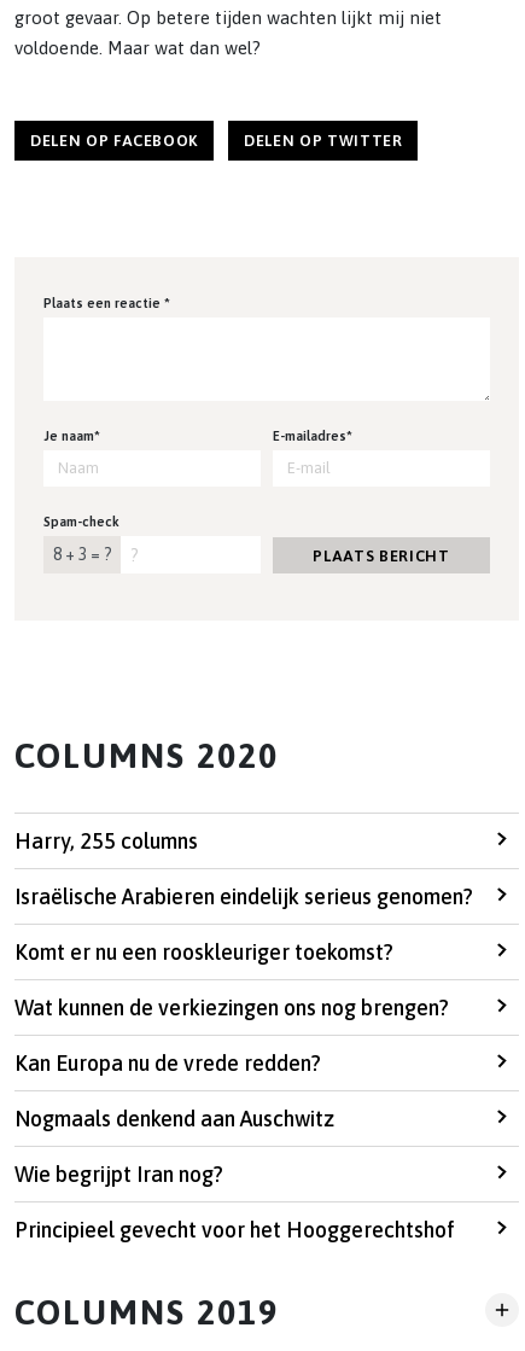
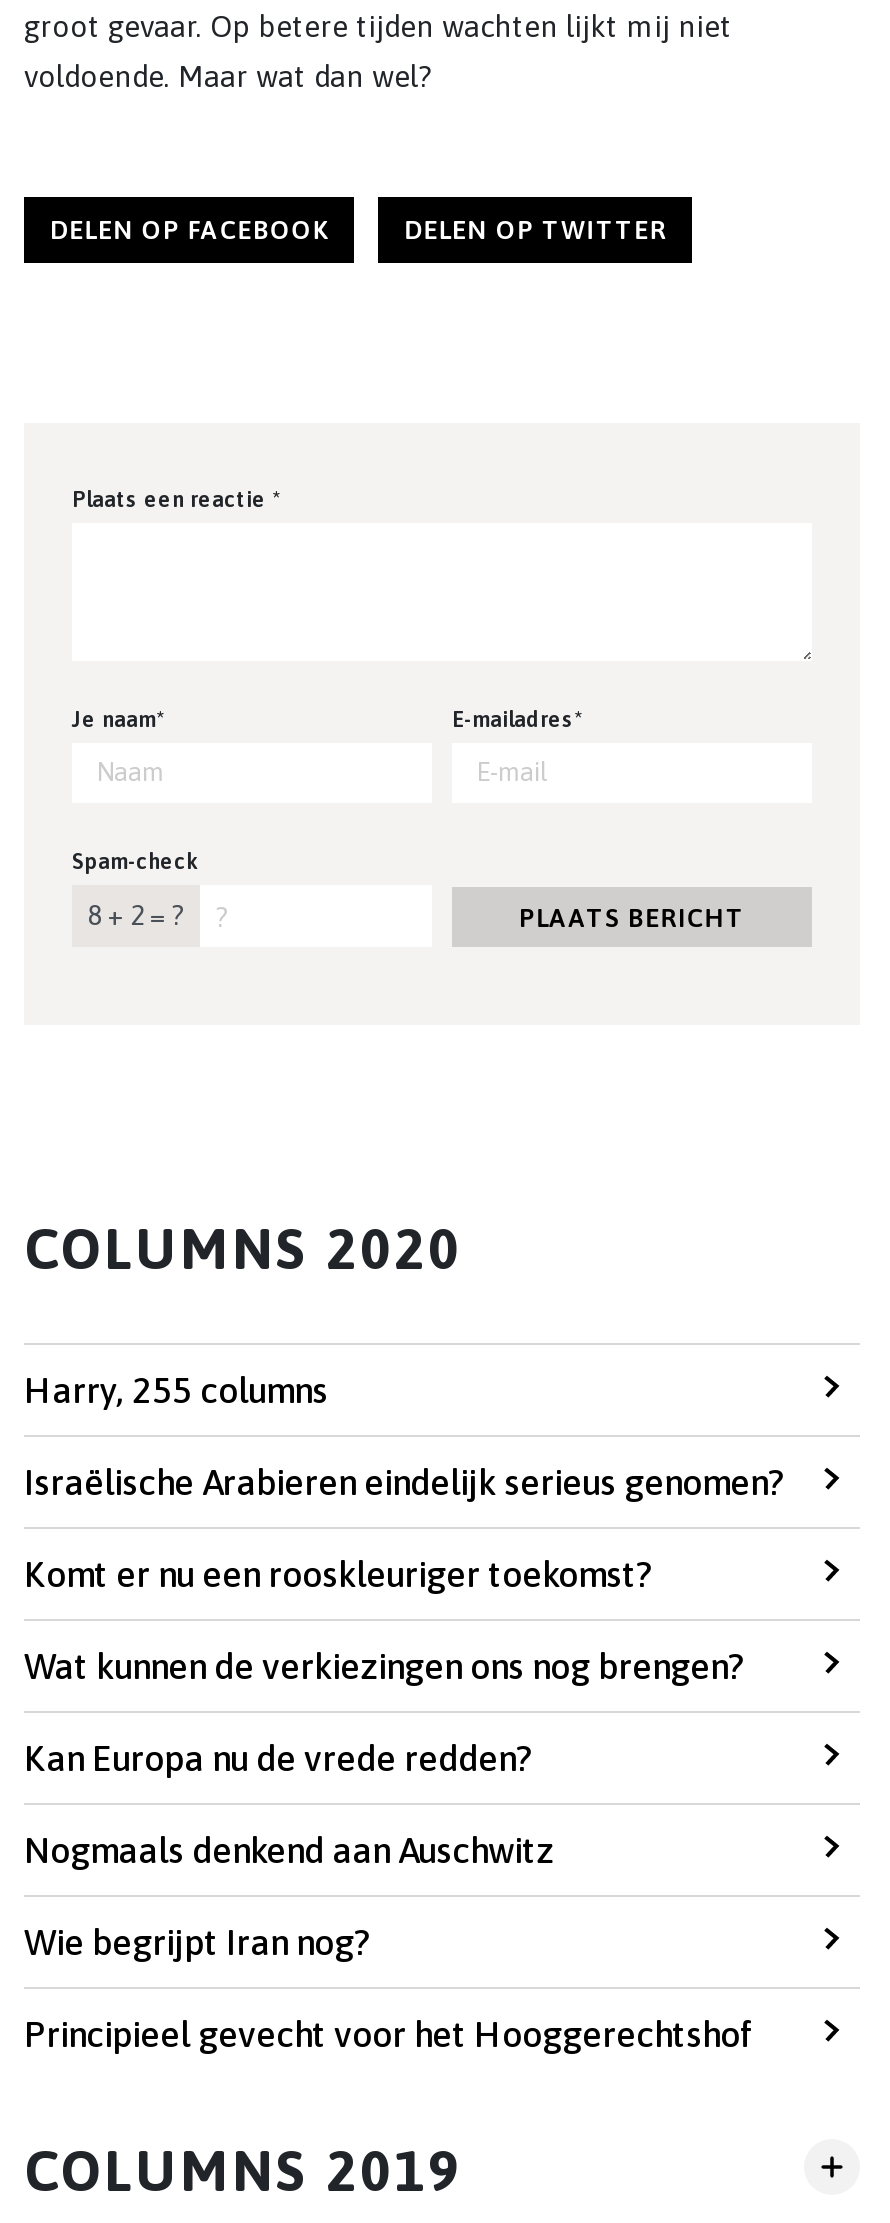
[53,545,112,564] 8 + 3 = ? -> [88,899,186,931] 8 + 2 = ?

